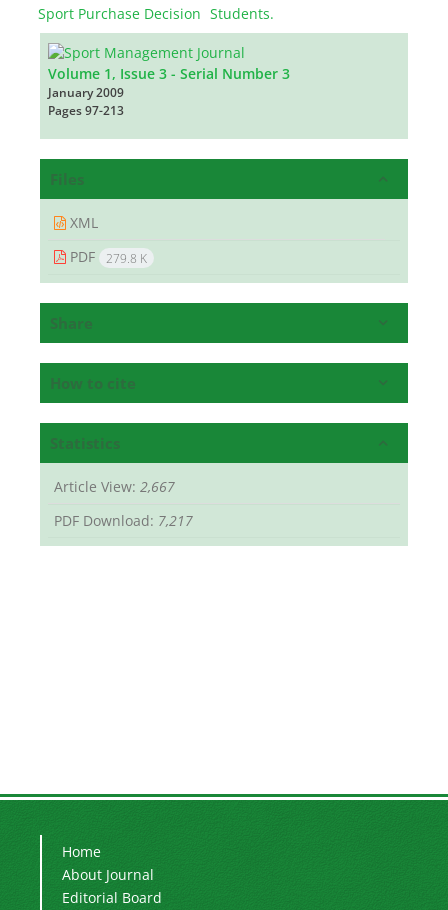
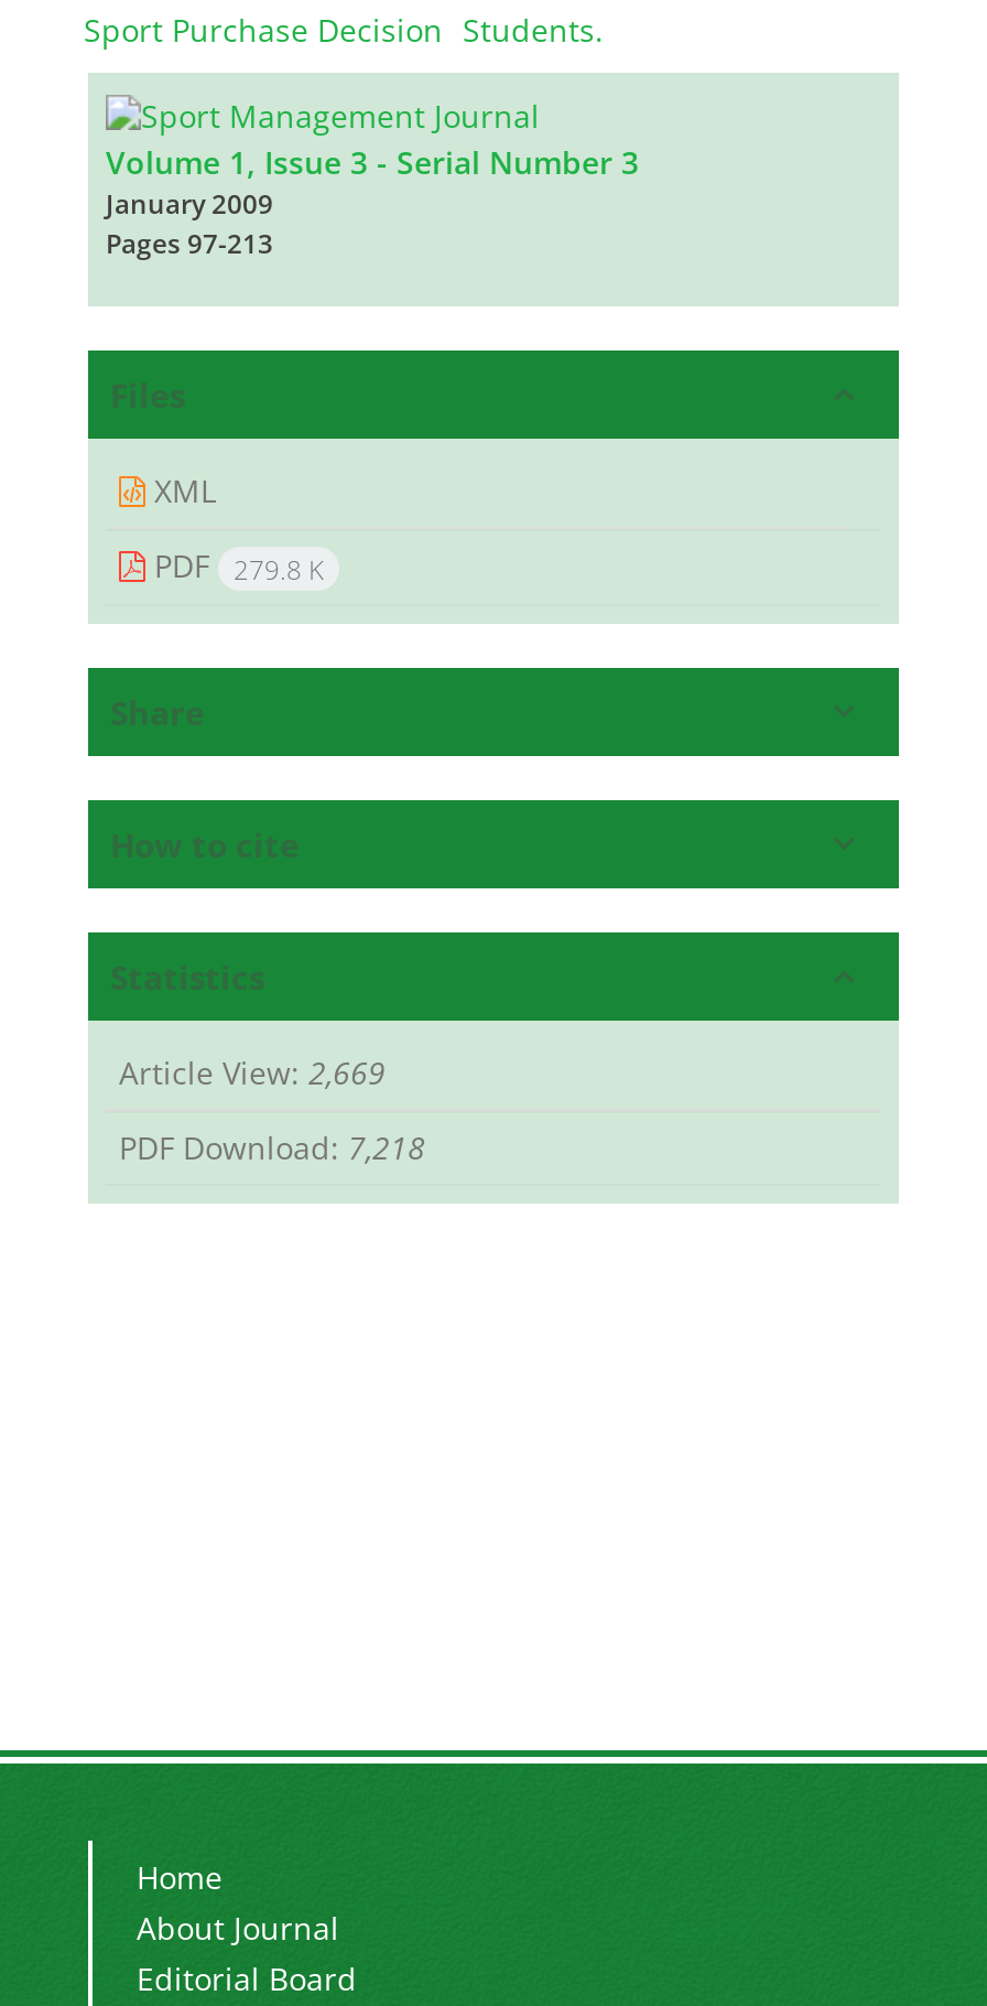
[54,477,175,496] Article View: 2,667 -> [119,1051,386,1093] Article View: 2,669
[54,511,193,530] PDF Download: 7,217 -> [119,1126,425,1168] PDF Download: 7,218

